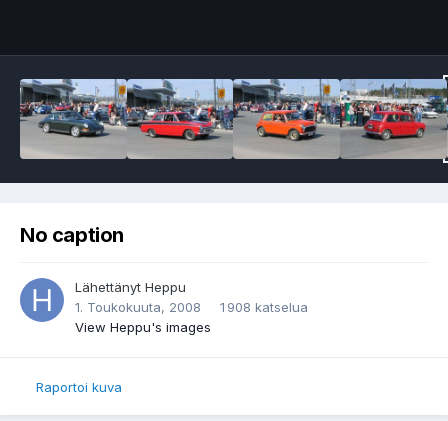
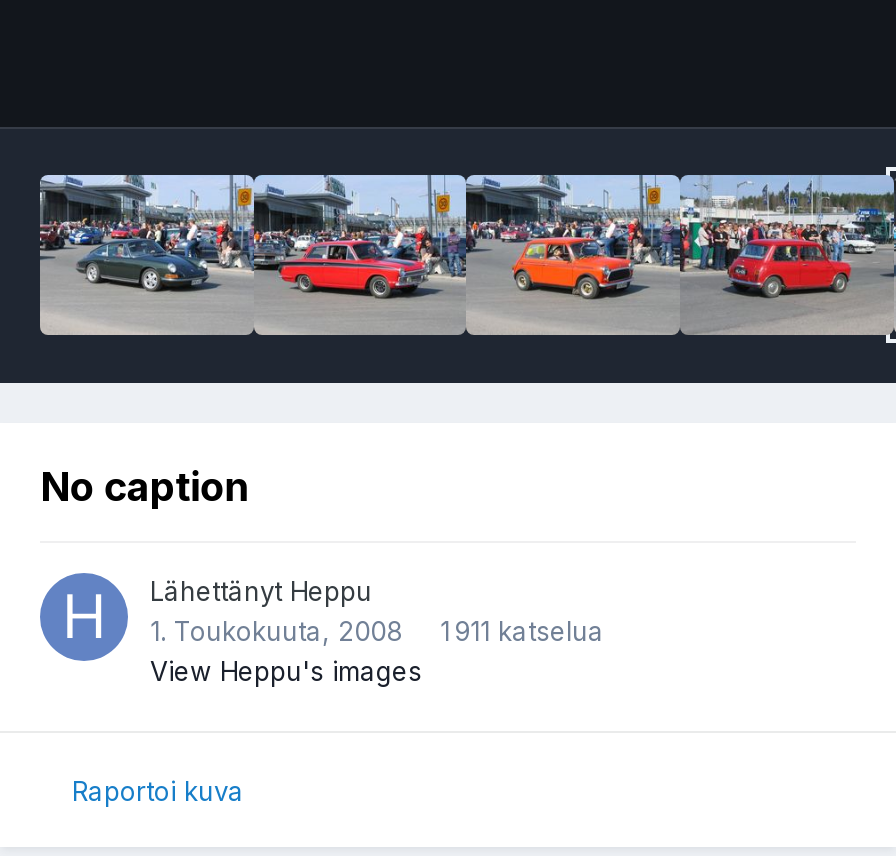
[75,299,308,315] 1. Toukokuuta, 2008 1 908 katselua -> [150,615,604,647] 1. Toukokuuta, 2008 1 911 katselua

